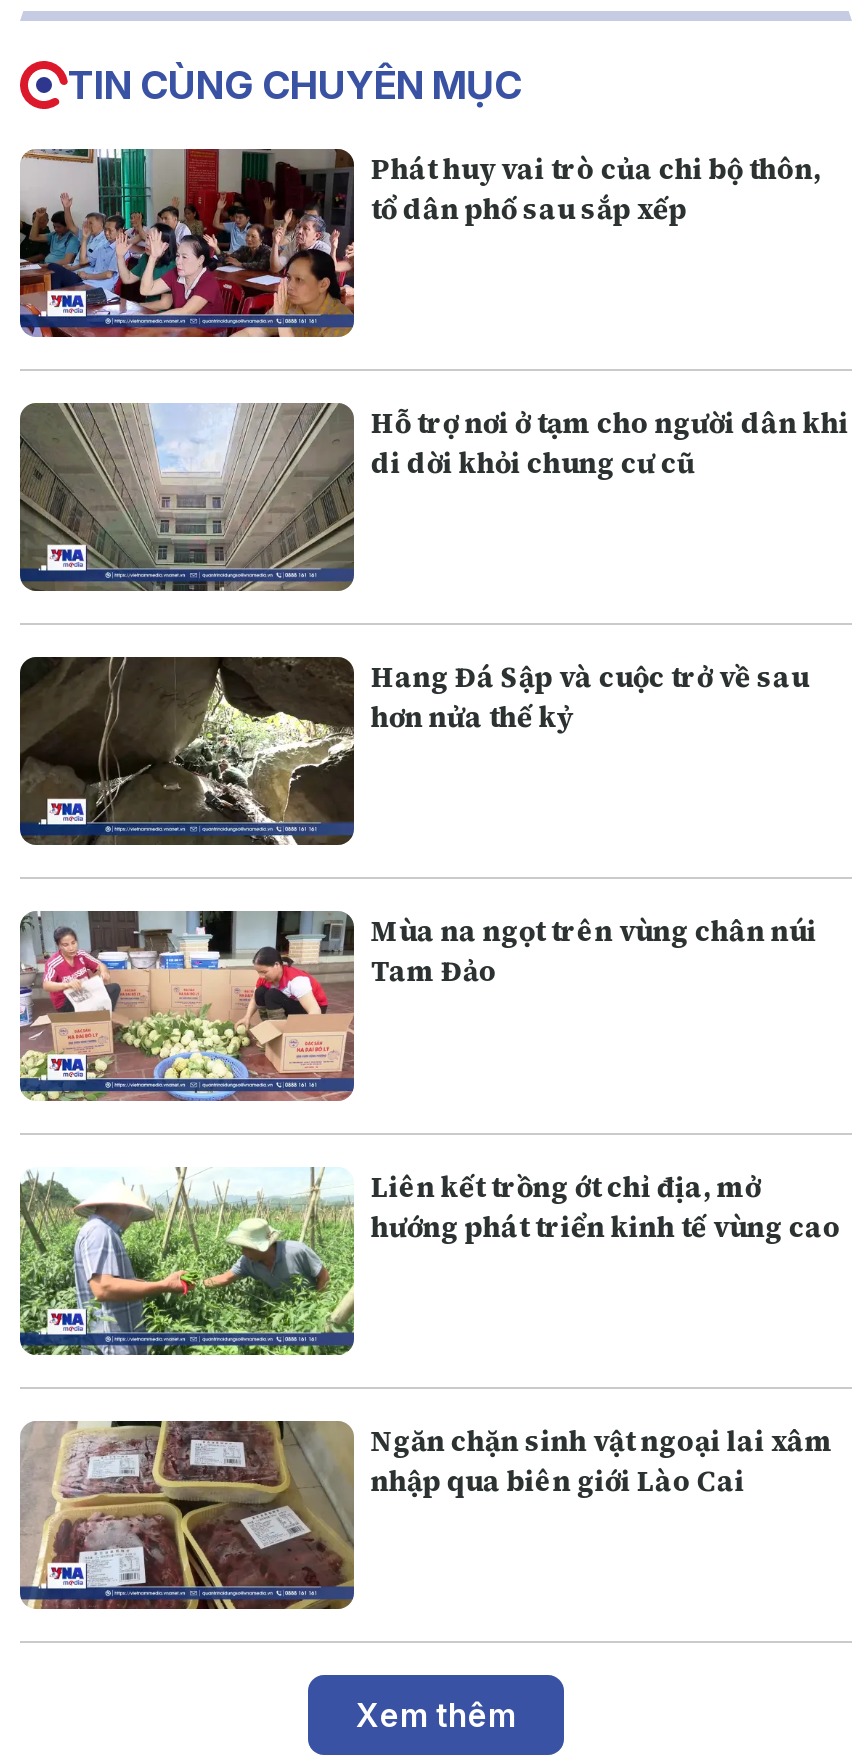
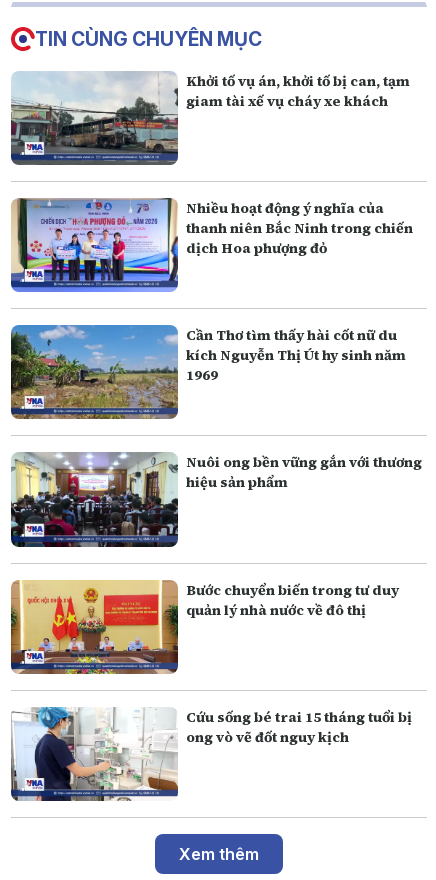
[20,147,821,339] [image] | Phát huy vai trò của chi bộ thôn, | tổ dân phố sau sắp xếp -> [10,71,410,166] [image] | Khởi tố vụ án, khởi tố bị can, tạm | giam tài xế vụ cháy xe khách
[18,403,849,593] [image] | Hỗ trợ nơi ở tạm cho người dân khi | di dời khỏi chung cư cũ -> [10,198,413,293] [image] | Nhiều hoạt động ý nghĩa của | thanh niên Bắc Ninh trong chiến | dịch Hoa phượng đỏ
[18,655,809,847] [image] | Hang Đá Sập và cuộc trở về sau | hơn nửa thế kỷ -> [10,324,406,420] [image] | Cần Thơ tìm thấy hài cốt nữ du | kích Nguyễn Thị Út hy sinh năm | 1969
[18,909,817,1103] [image] | Mùa na ngọt trên vùng chân núi | Tam Đảo -> [10,452,422,548] [image] | Nuôi ong bền vững gắn với thương | hiệu sản phẩm
[18,1166,841,1357] [image] | Liên kết trồng ớt chỉ địa, mở | hướng phát triển kinh tế vùng cao -> [10,579,399,675] [image] | Bước chuyển biến trong tư duy | quản lý nhà nước về đô thị
[20,1419,833,1611] [image] | Ngăn chặn sinh vật ngoại lai xâm | nhập qua biên giới Lào Cai -> [11,706,412,801] [image] | Cứu sống bé trai 15 tháng tuổi bị | ong vò vẽ đốt nguy kịch

